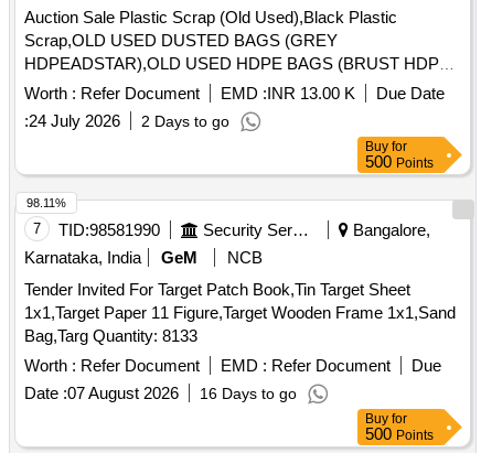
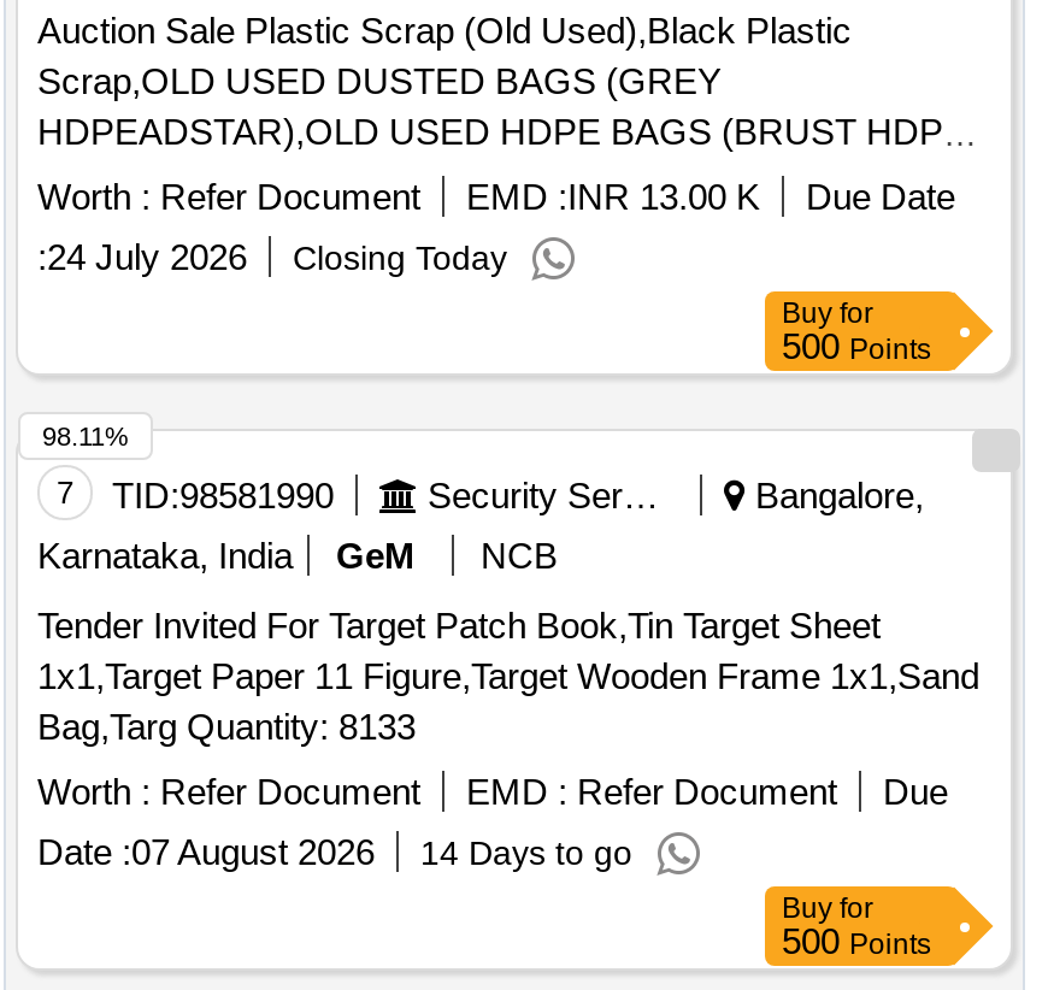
[141,113,229,130] 2 Days to go -> [293,239,507,277] Closing Today
[24,384,297,403] Date : 07 August 2026 16 Days to go -> [37,832,632,872] Date : 07 August 2026 14 Days to go

